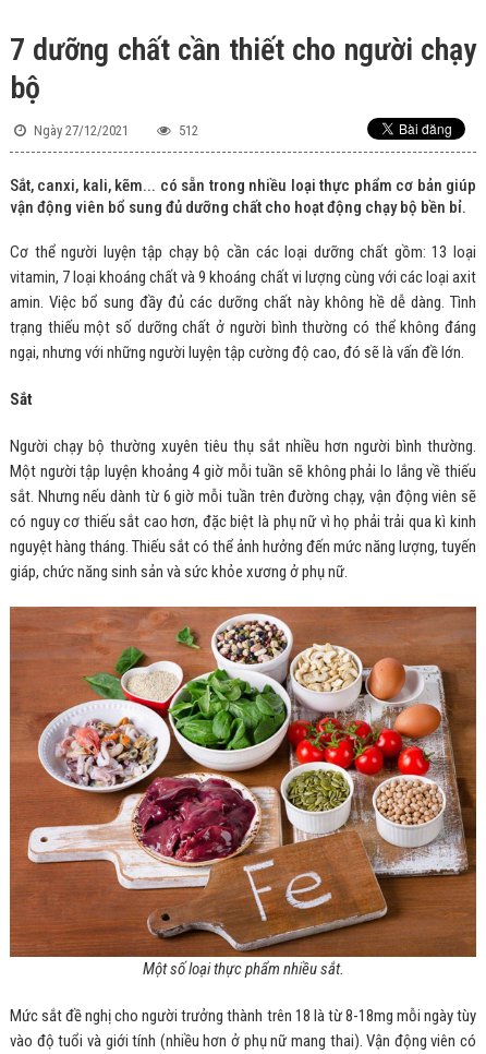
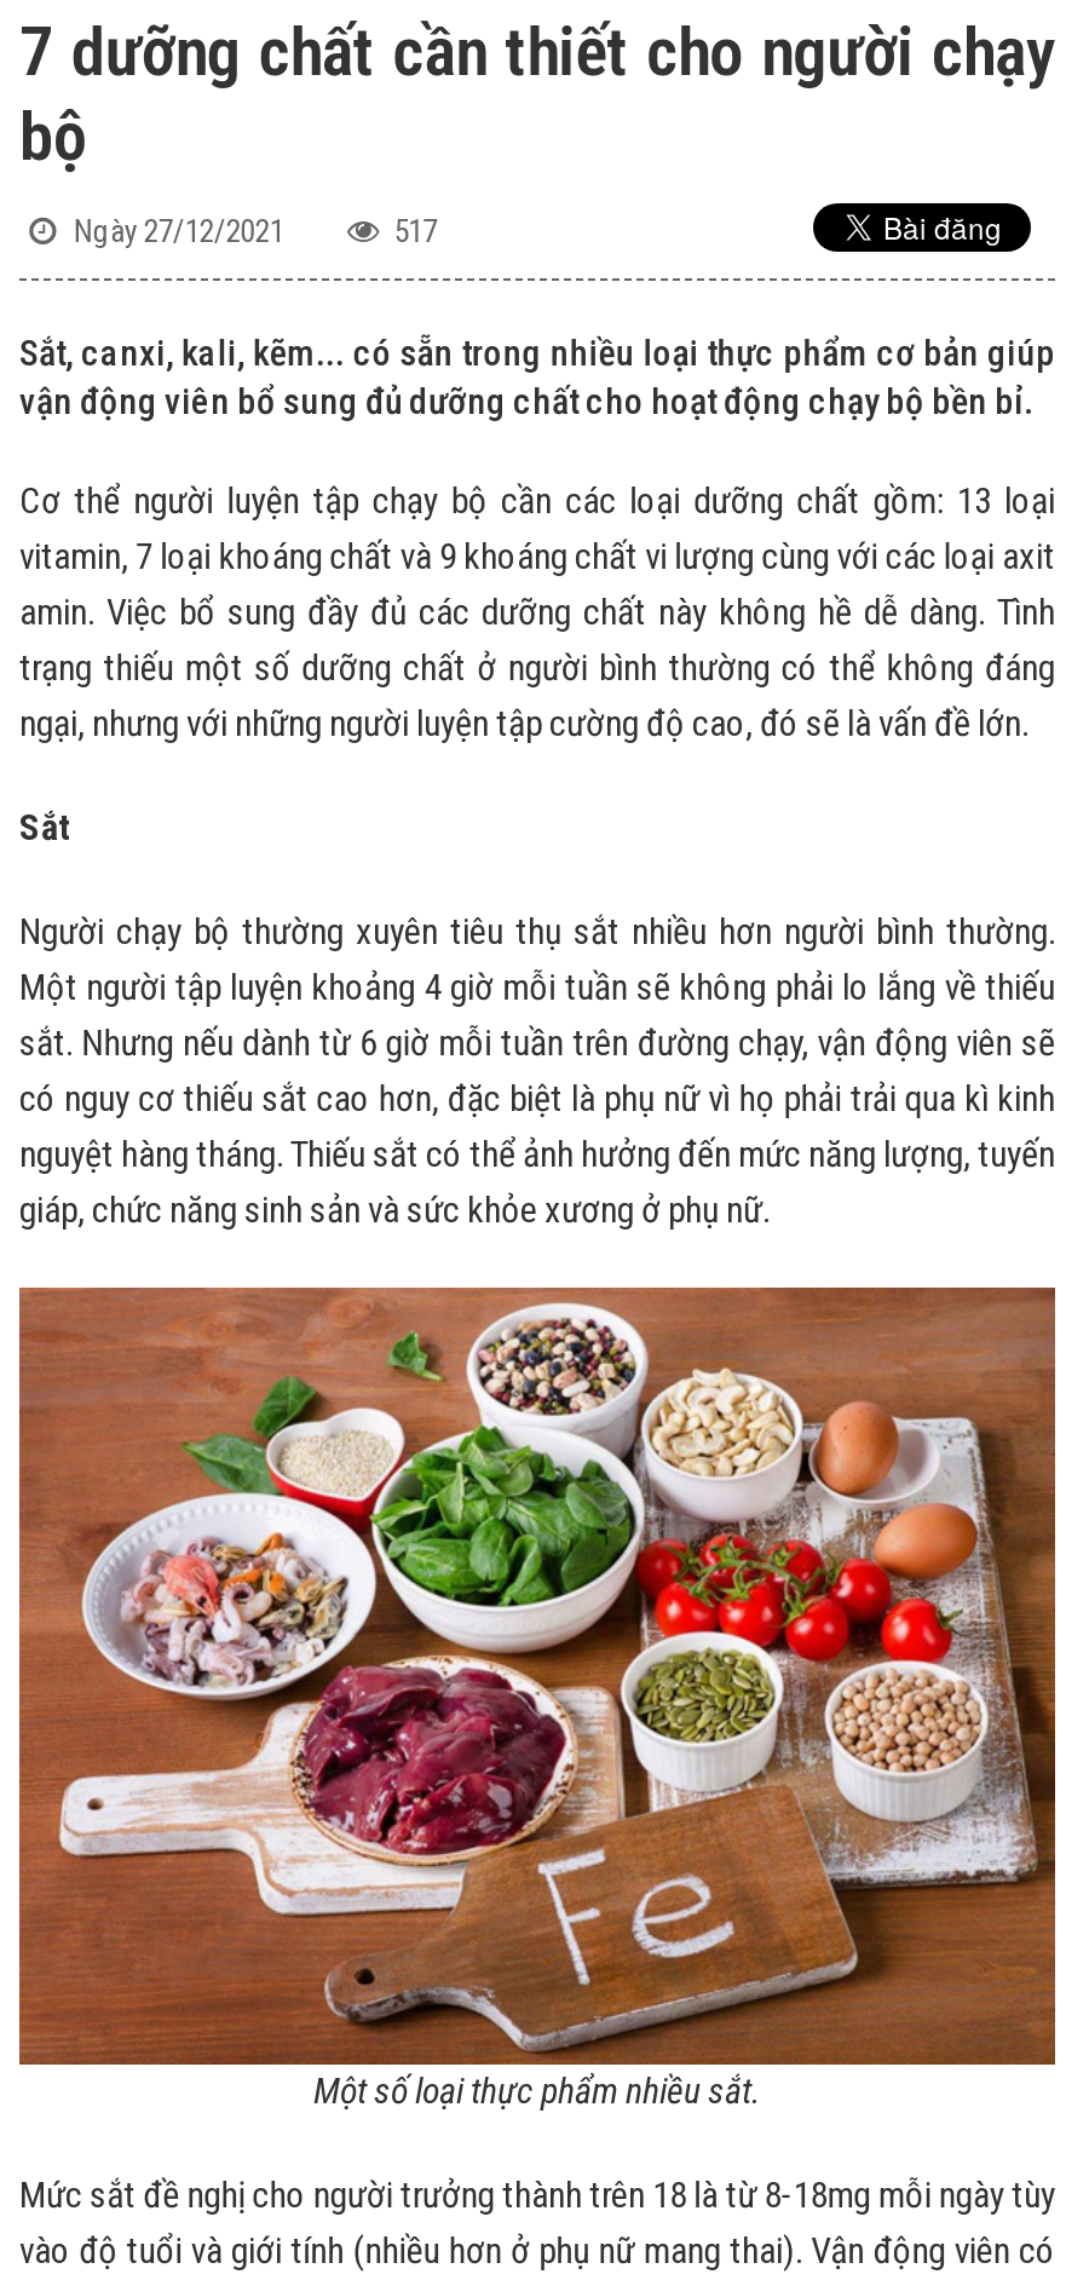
[175,122,198,139] 512 -> [386,213,437,249] 517

